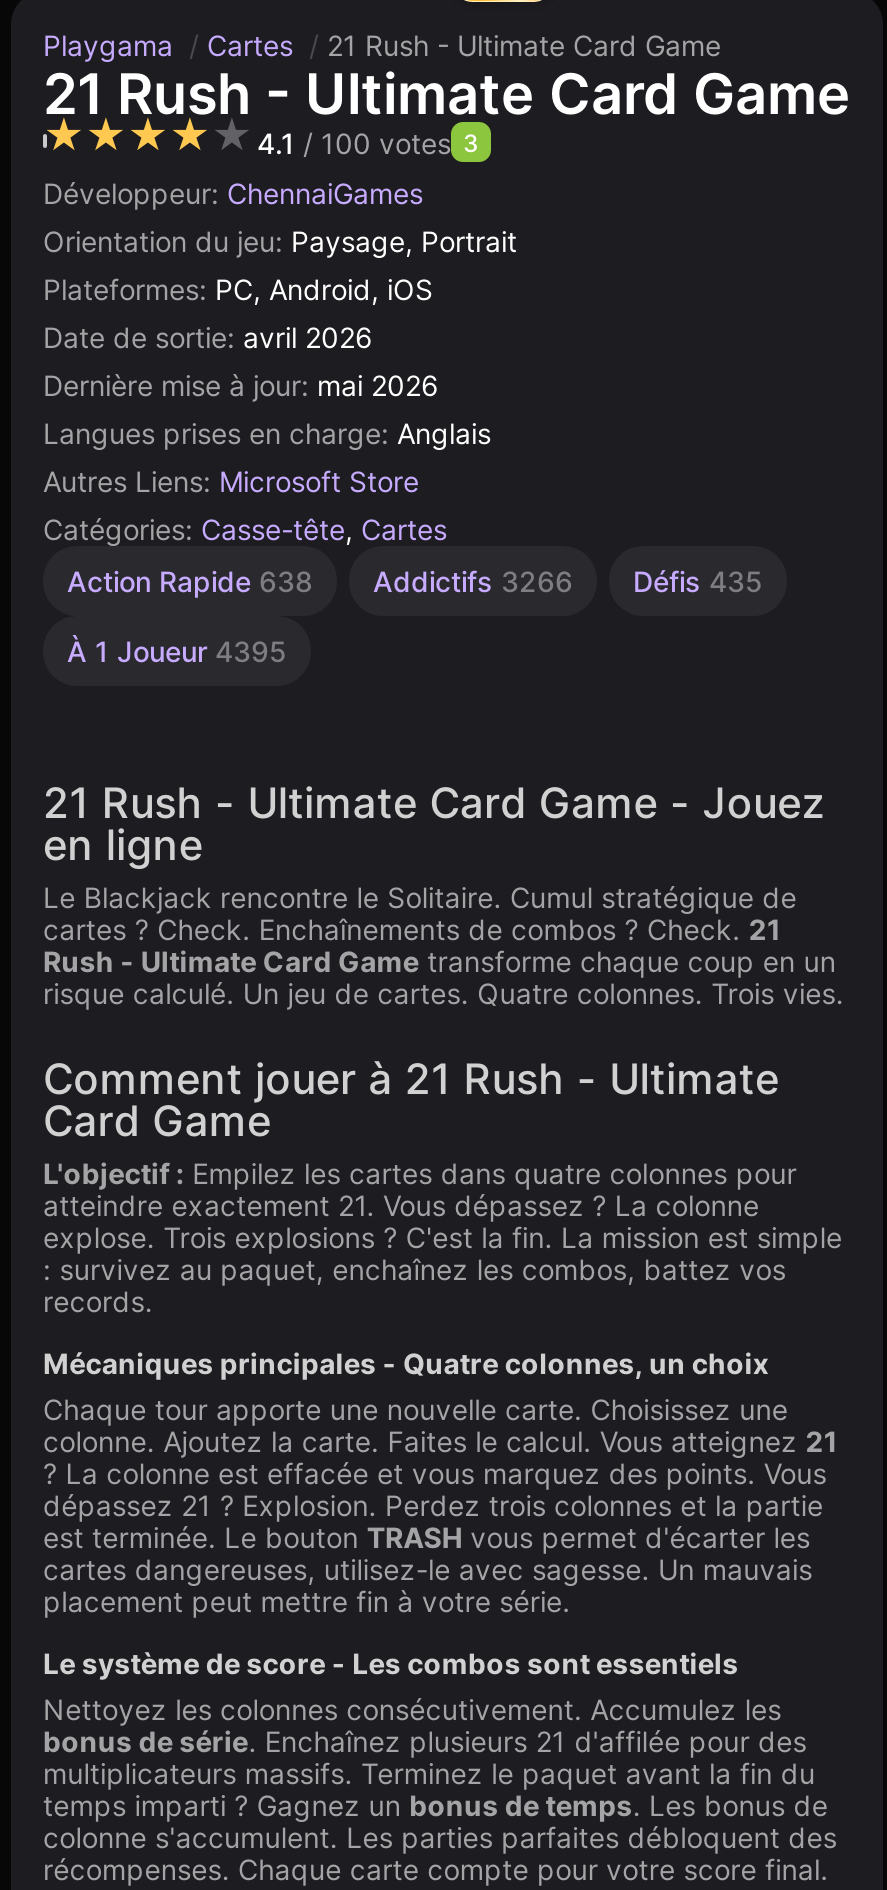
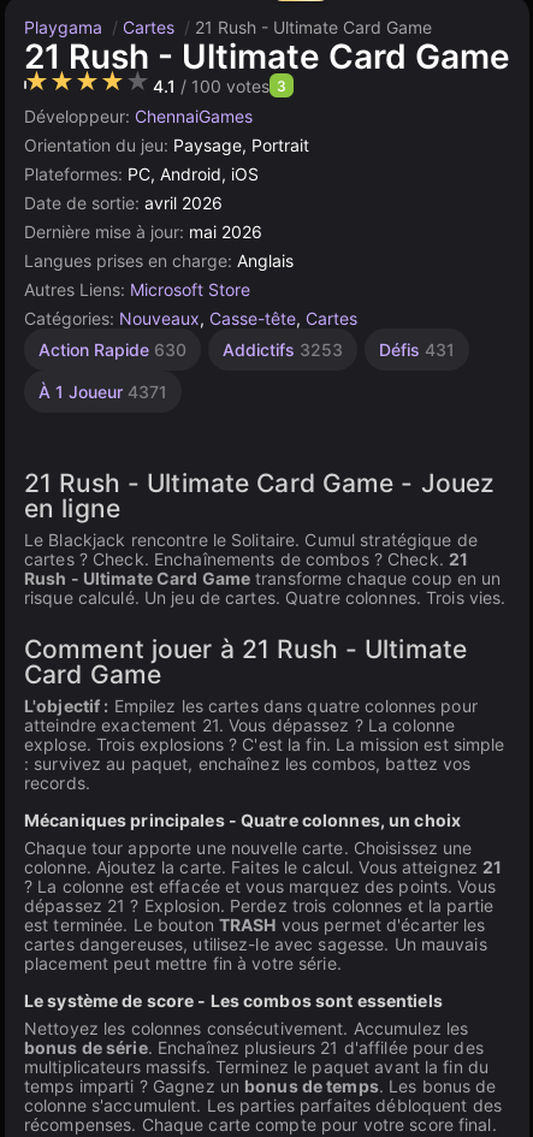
[43,512,447,546] Catégories: Casse-tête, Cartes -> [24,308,357,328] Catégories: Nouveaux, Casse-tête, Cartes
[67,564,763,598] Action Rapide 638 | Addictifs 3266 | Défis 435 -> [39,339,455,360] Action Rapide 630 | Addictifs 3253 | Défis 431
[67,634,287,668] À 1 Joueur 4395 -> [39,381,167,402] À 1 Joueur 4371

